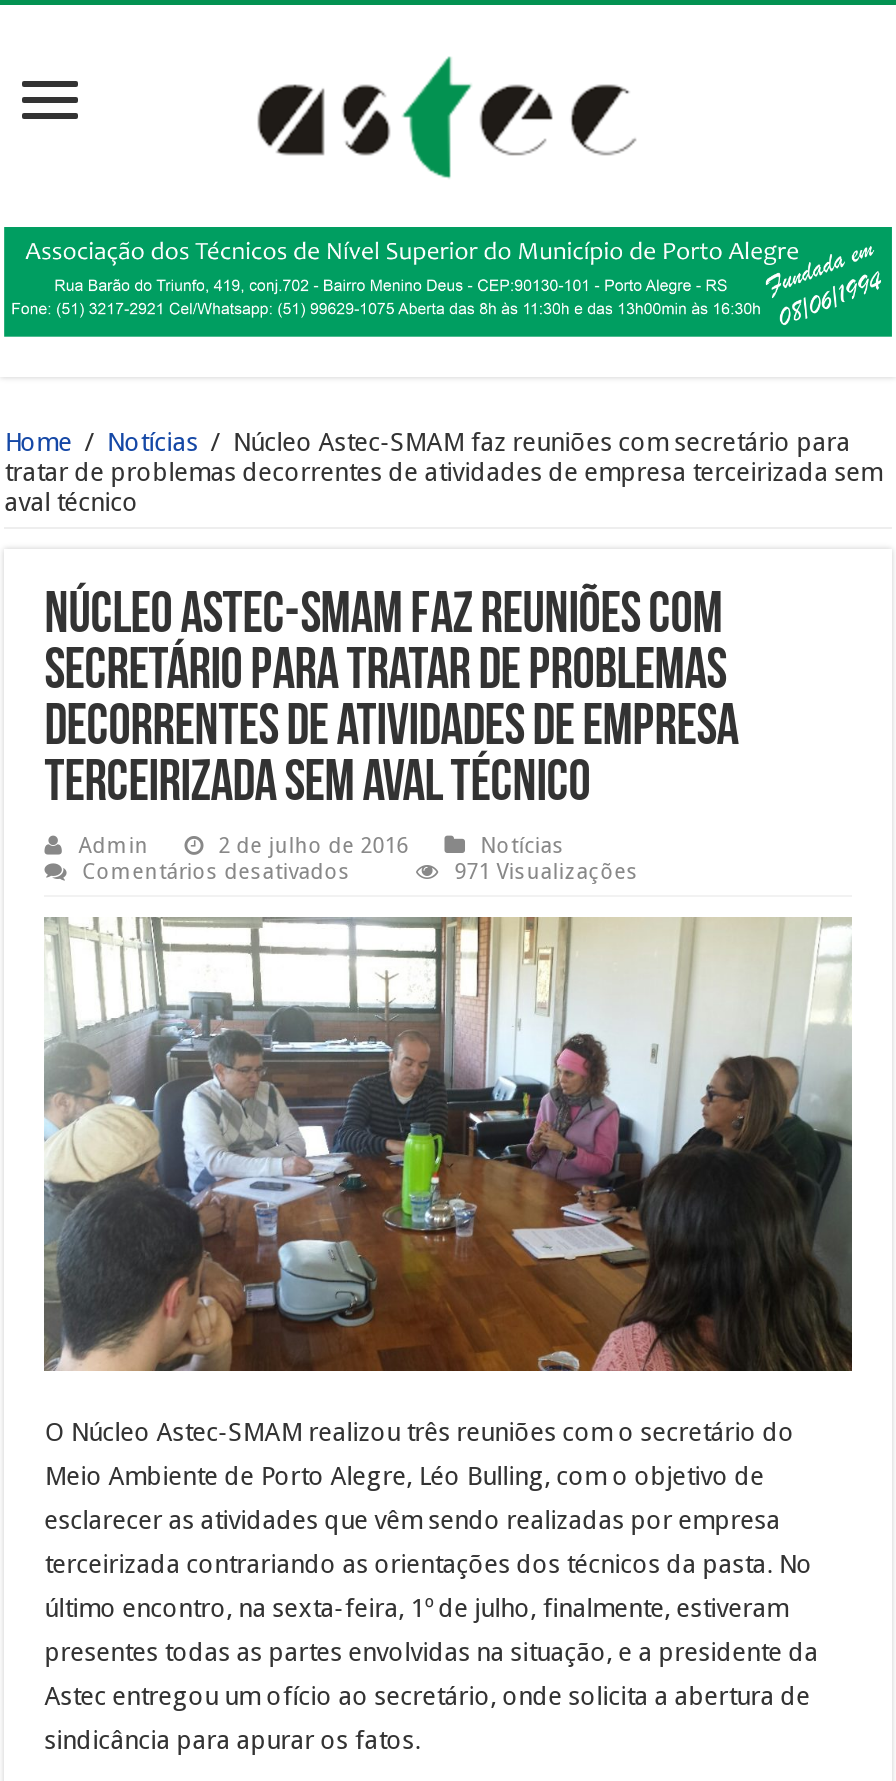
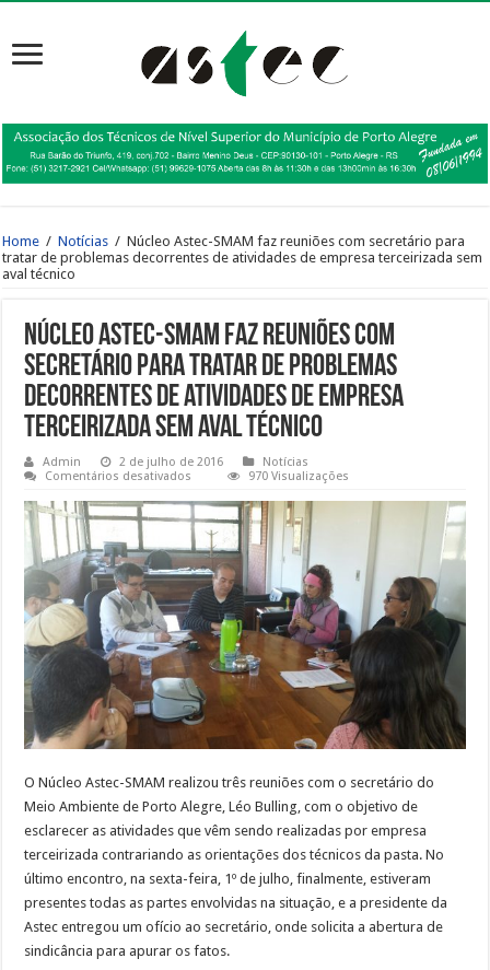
[454,859,638,885] 971 Visualizações -> [248,469,349,483] 970 Visualizações

